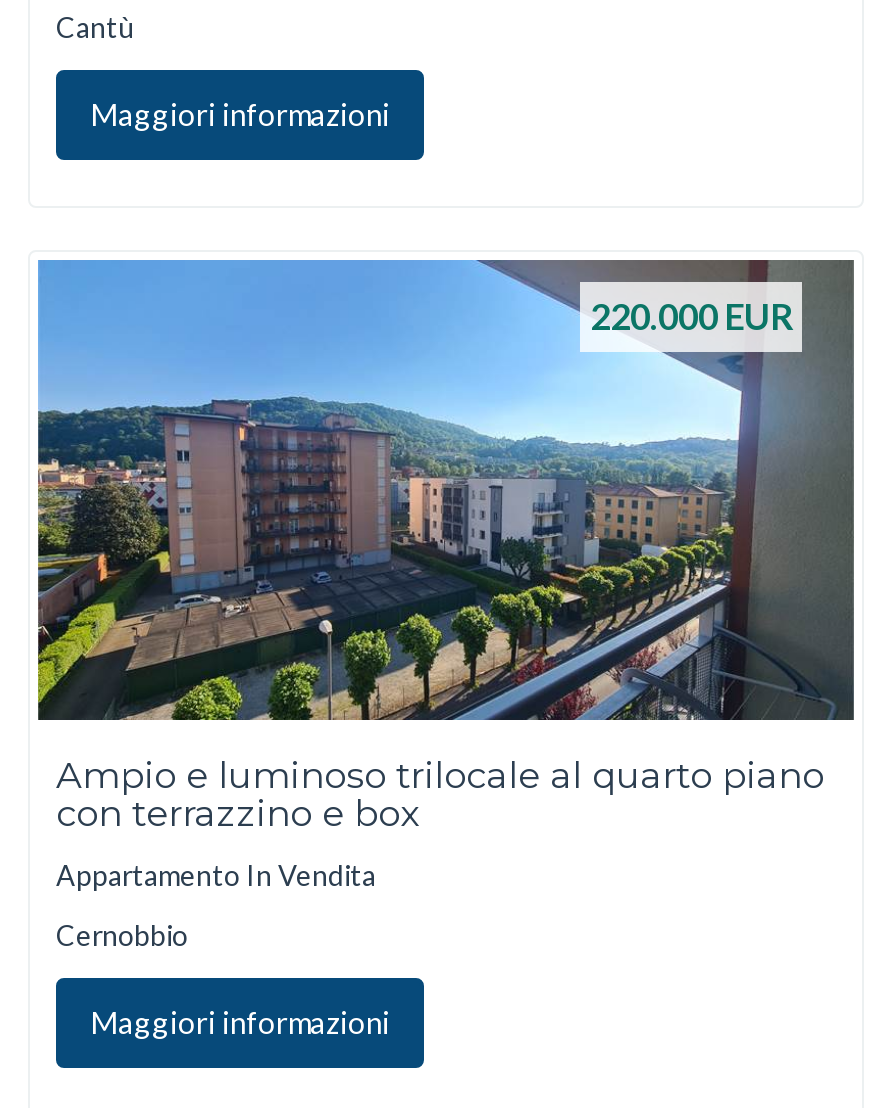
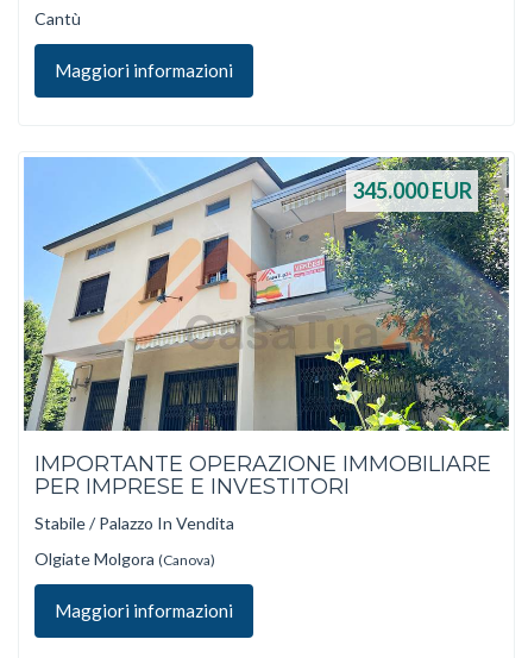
[36,258,854,722] [image] | 220.000 EUR -> [23,156,509,432] [image] | 345.000 EUR
[56,754,824,836] Ampio e luminoso trilocale al quarto piano | con terrazzino e box -> [34,451,491,500] IMPORTANTE OPERAZIONE IMMOBILIARE | PER IMPRESE E INVESTITORI
[56,857,376,891] Appartamento In Vendita -> [34,512,234,532] Stabile / Palazzo In Vendita
[56,918,188,952] Cernobbio -> [34,549,215,569] Olgiate Molgora (Canova)

